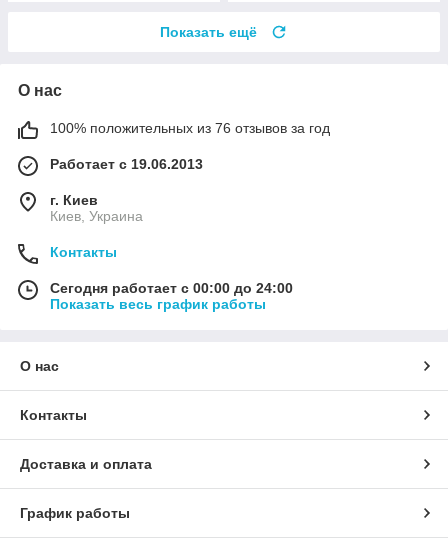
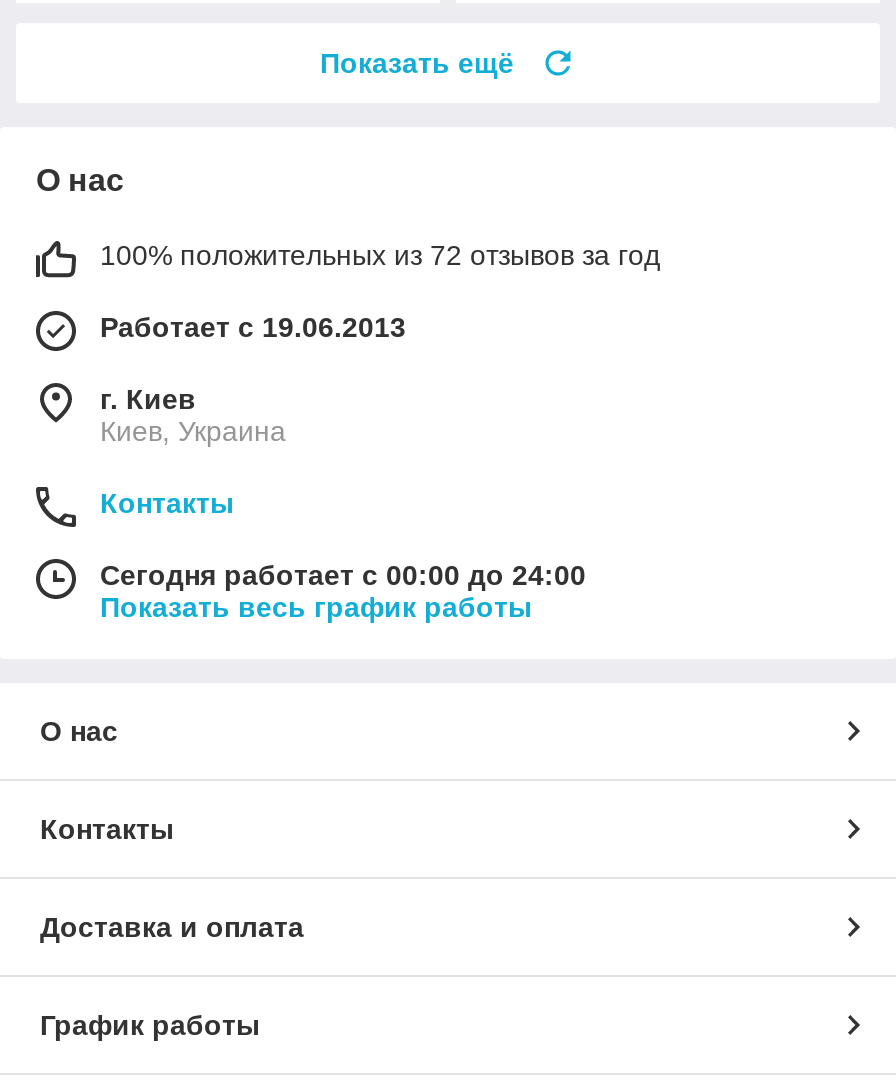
[50,120,330,136] 100% положительных из 76 отзывов за год -> [100,239,660,271] 100% положительных из 72 отзывов за год

